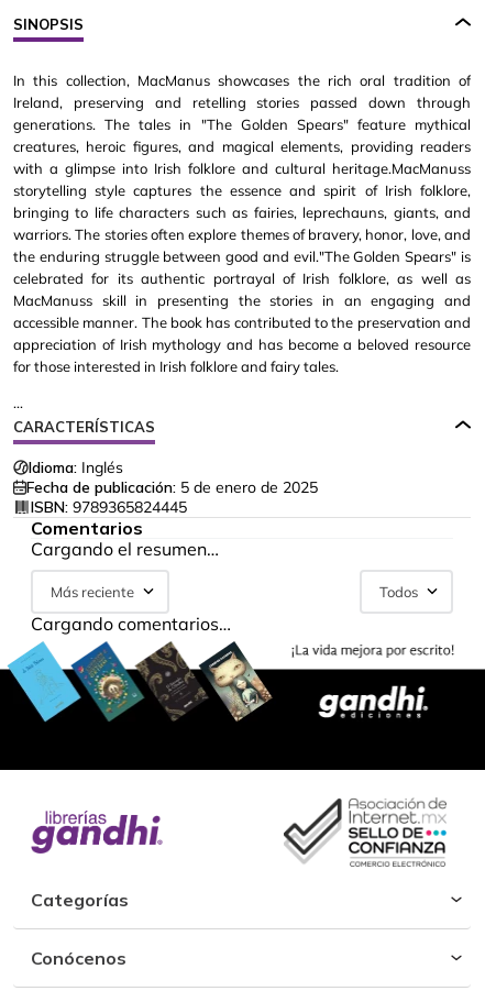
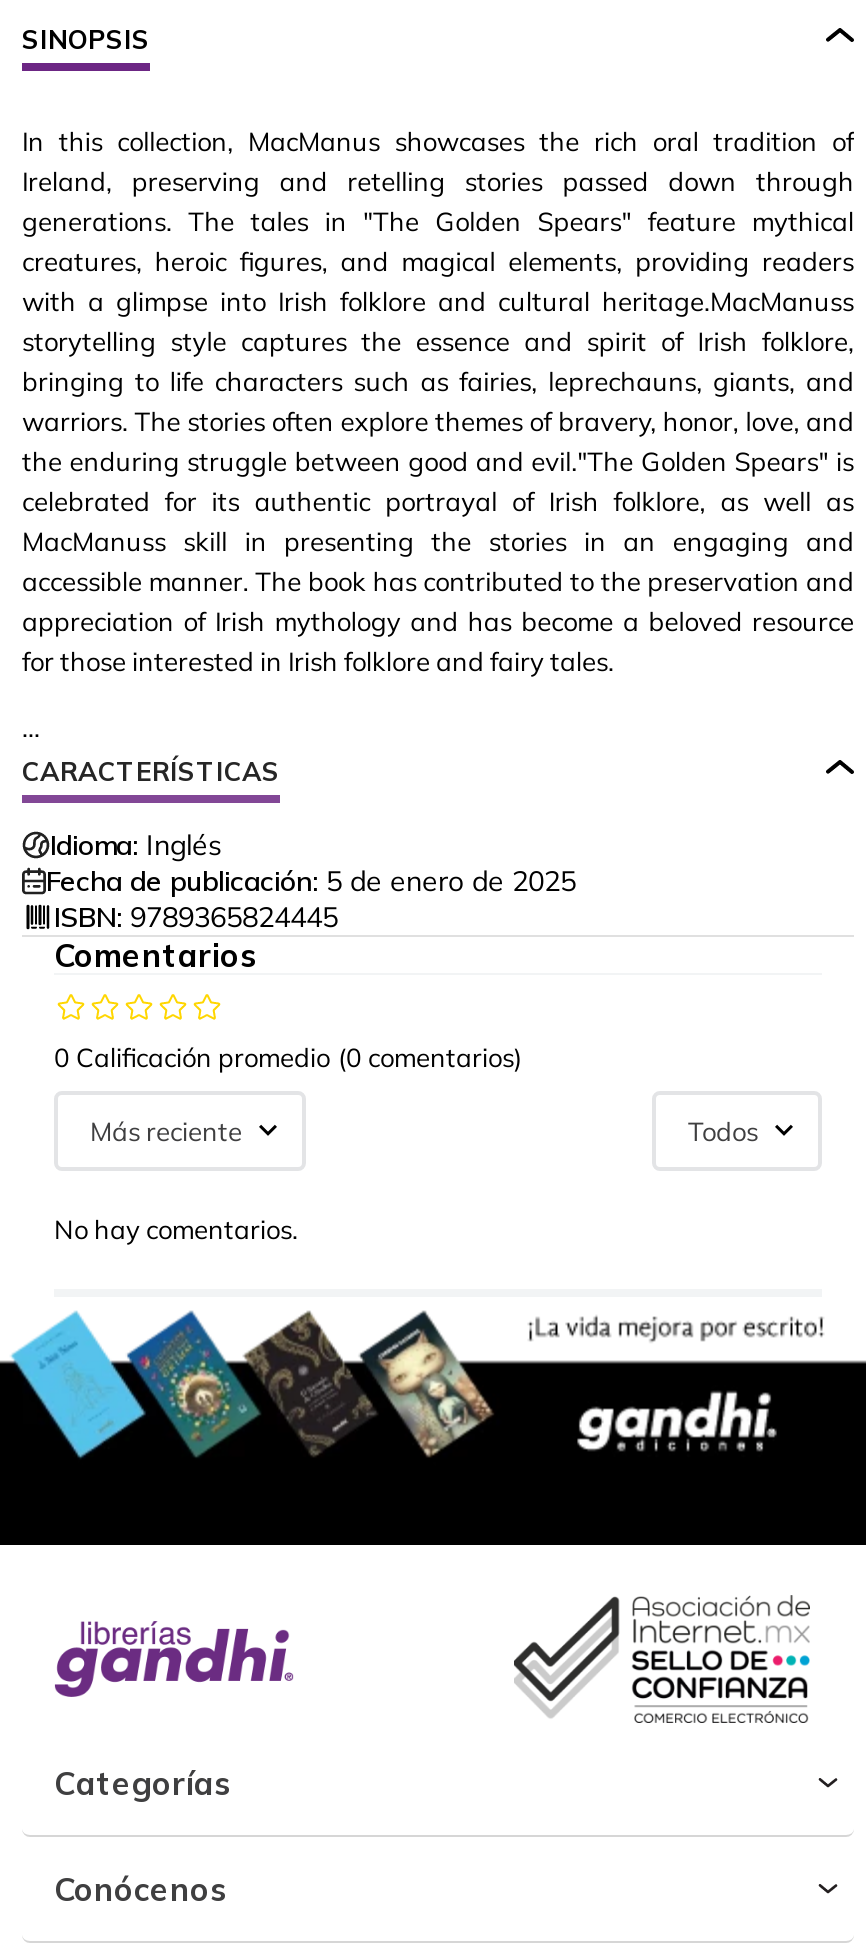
[31,538,219,560] Cargando el resumen… -> [54,1041,522,1073] 0 Calificación promedio (0 comentarios)
[31,613,231,635] Cargando comentarios… -> [54,1213,298,1245] No hay comentarios.

